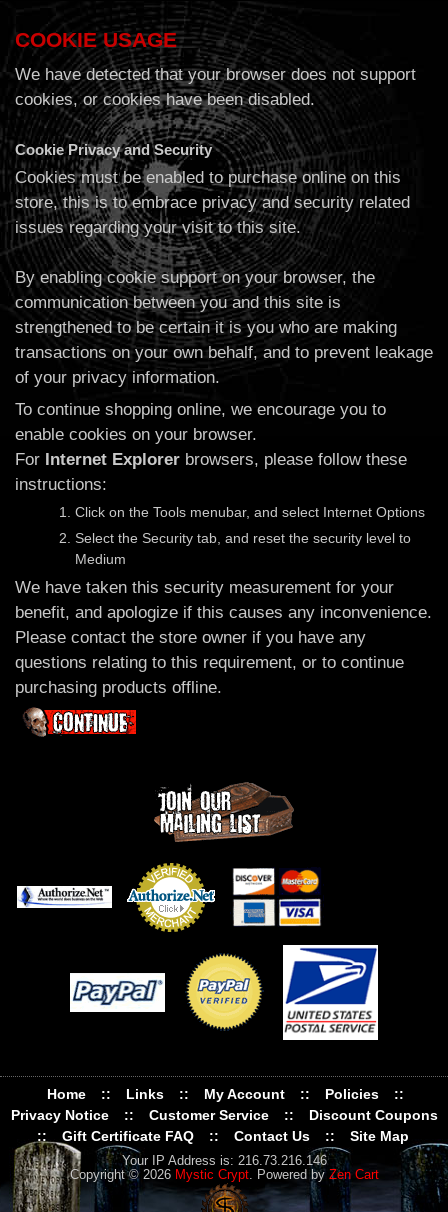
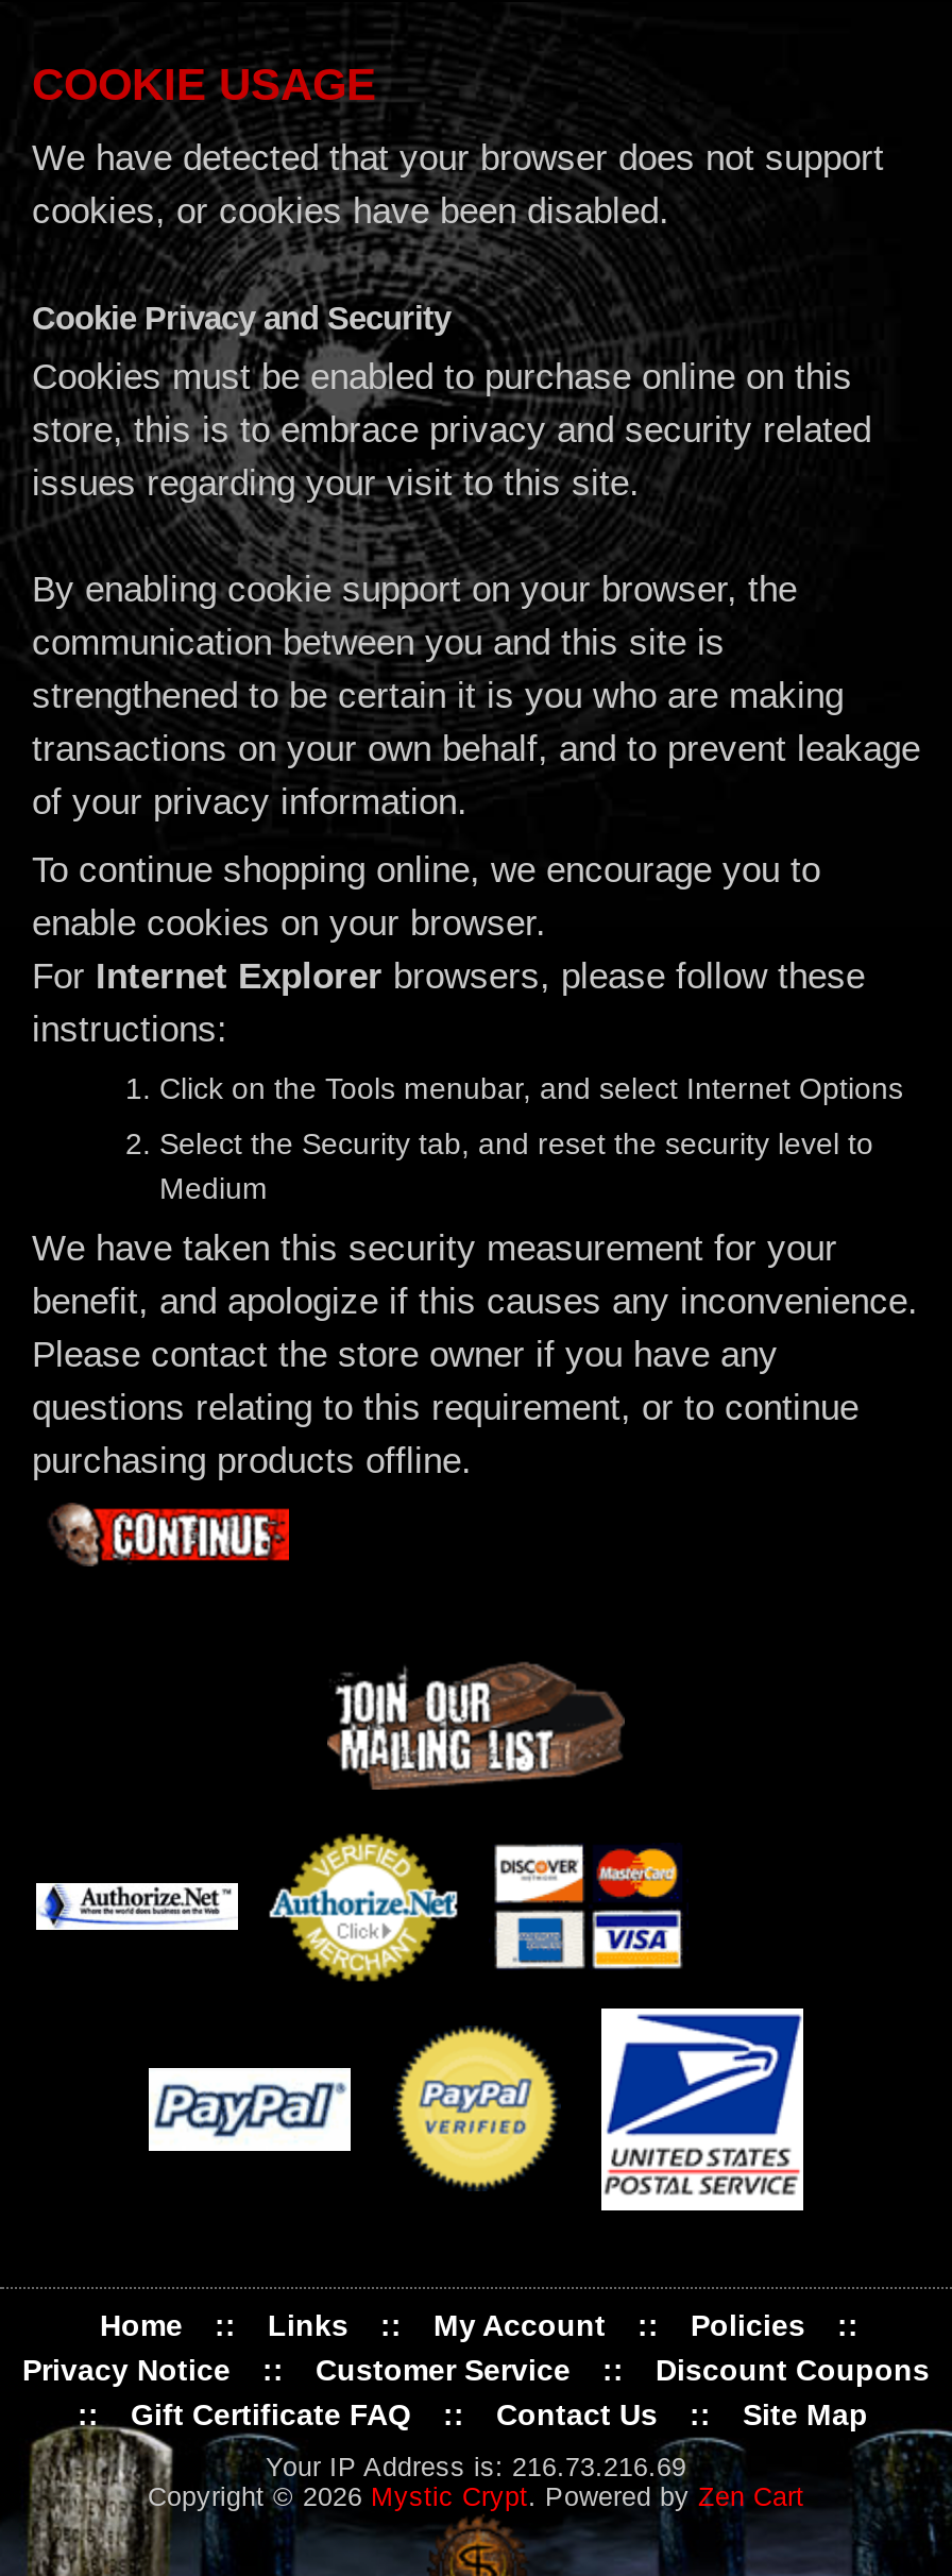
[121,1154,326,1168] Your IP Address is: 216.73.216.146 -> [266,2452,686,2482] Your IP Address is: 216.73.216.69

